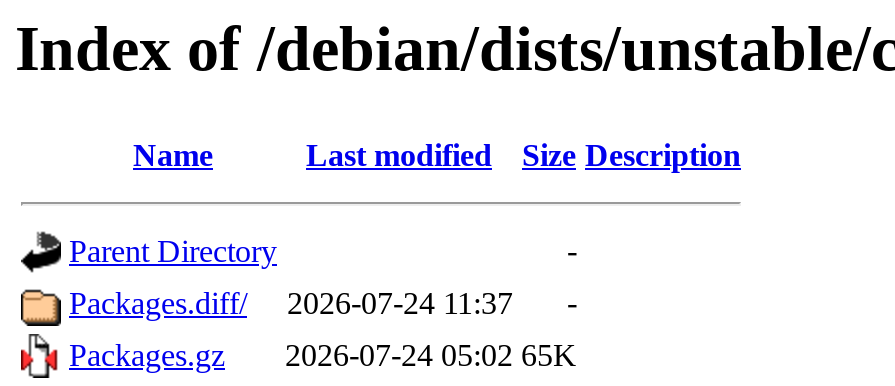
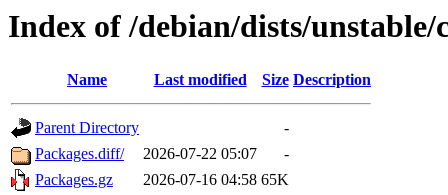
[287,287,513,321] 2026-07-24 11:37 -> [143,145,257,162] 2026-07-22 05:07
[69,339,577,373] Packages.gz 2026-07-24 05:02 65K -> [35,171,289,188] Packages.gz 2026-07-16 04:58 65K

